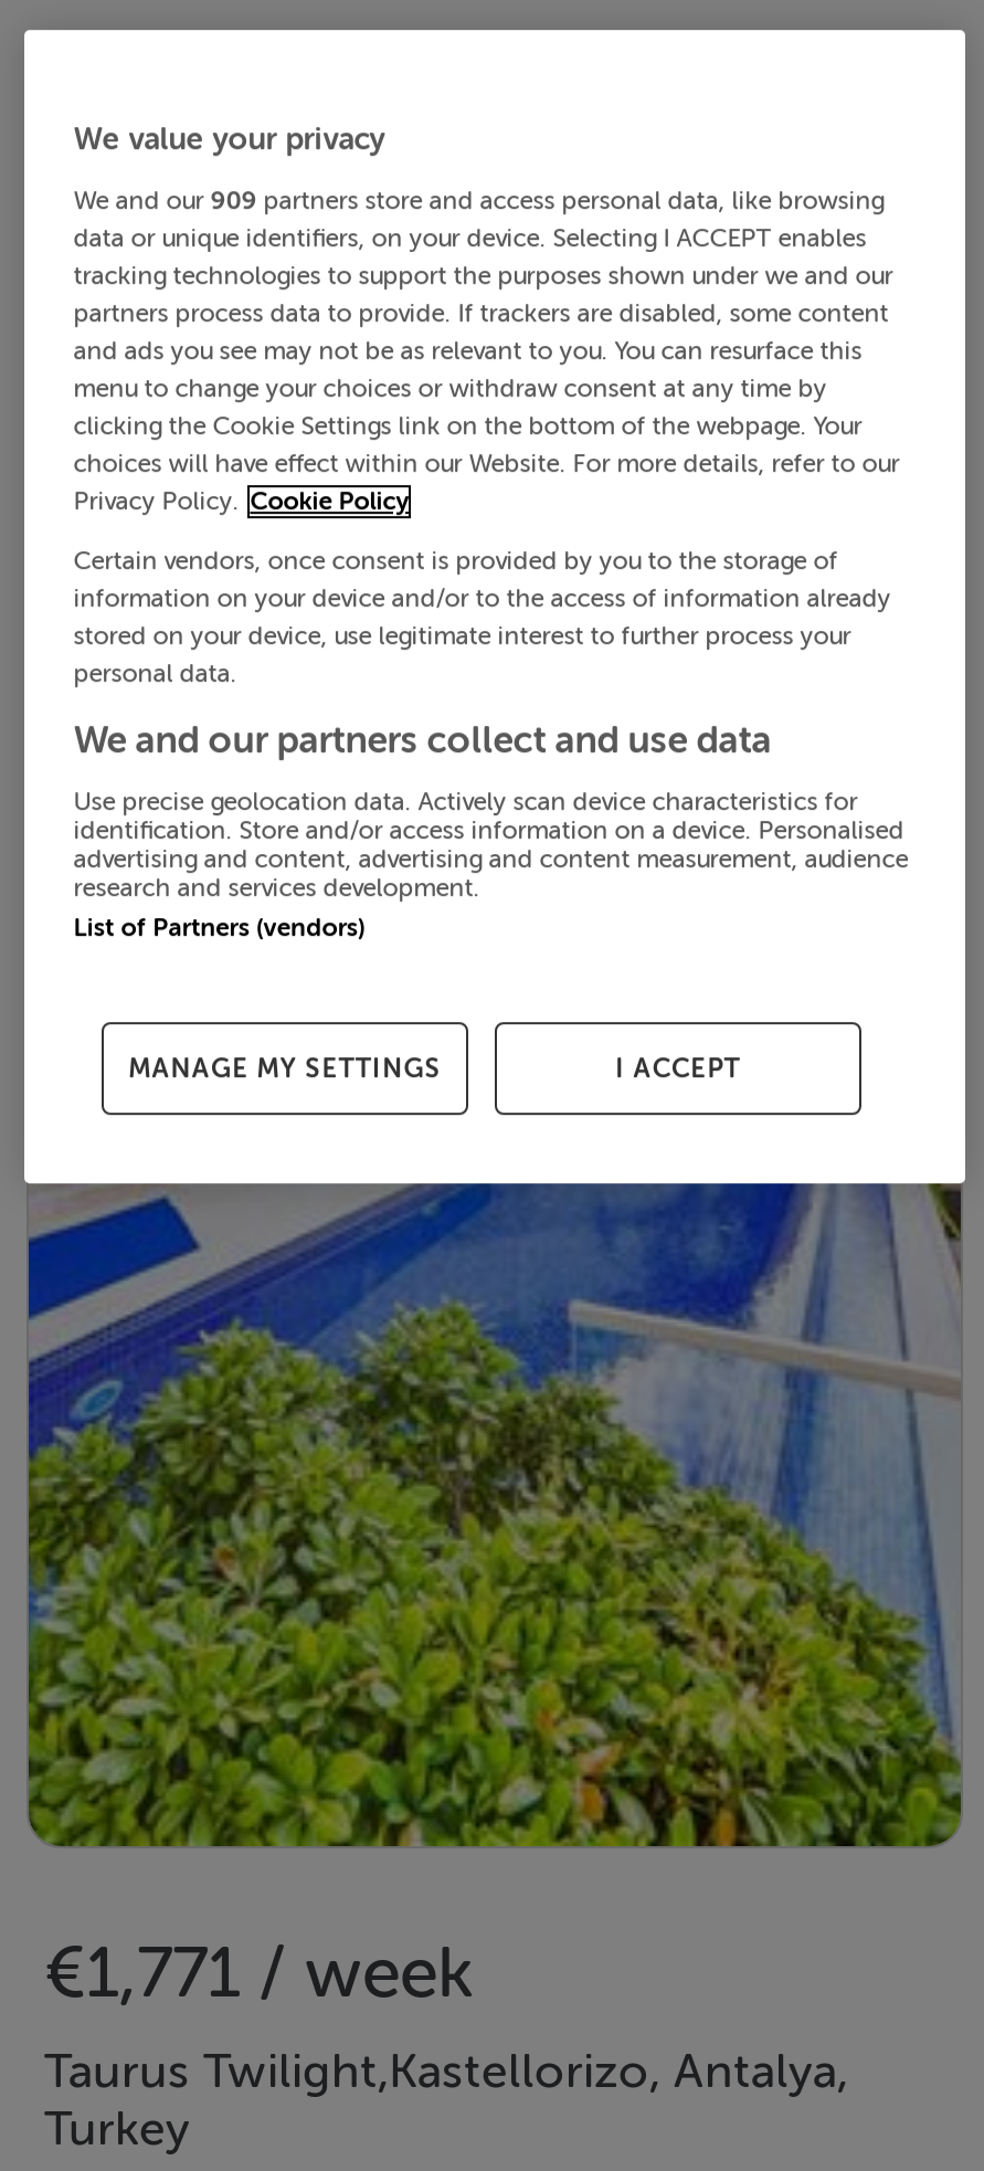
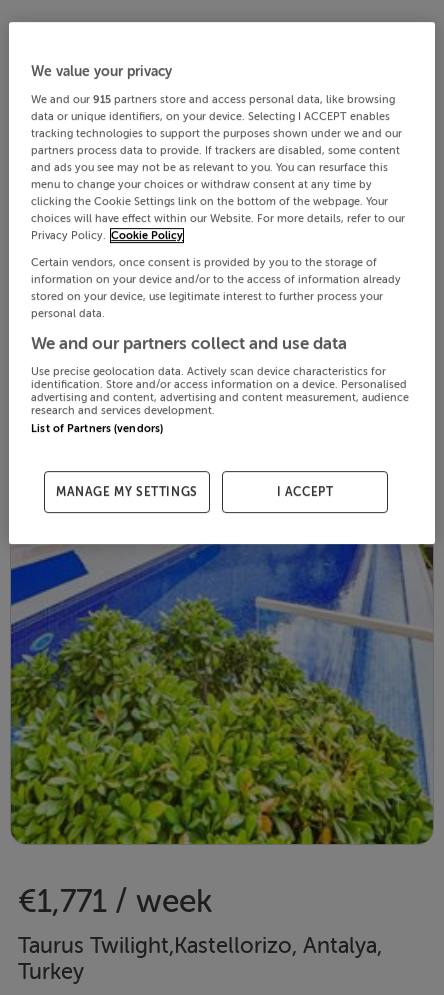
[73,186,884,215] We and our 909 partners store and access personal data, like browsing -> [31,93,395,106] We and our 915 partners store and access personal data, like browsing

